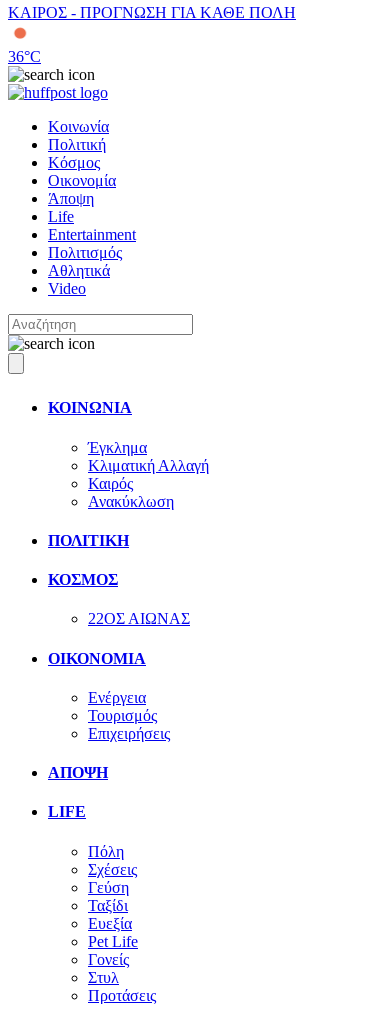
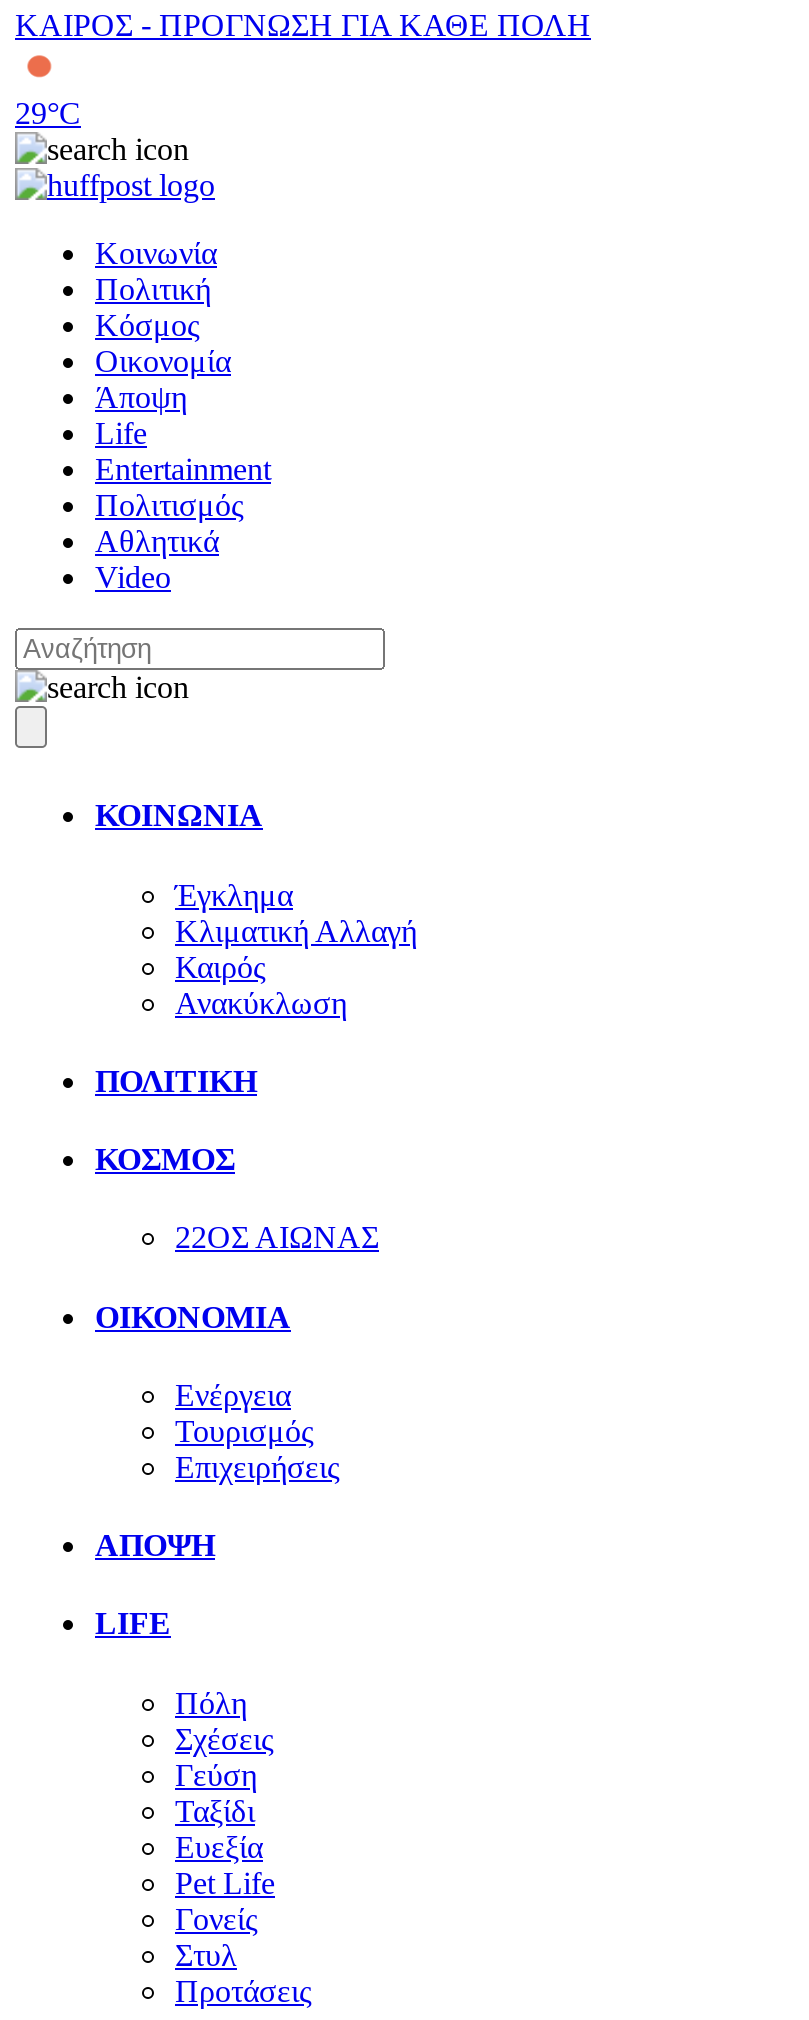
[8,48,41,65] 36°C -> [15,96,81,130] 29°C

